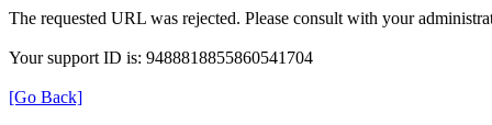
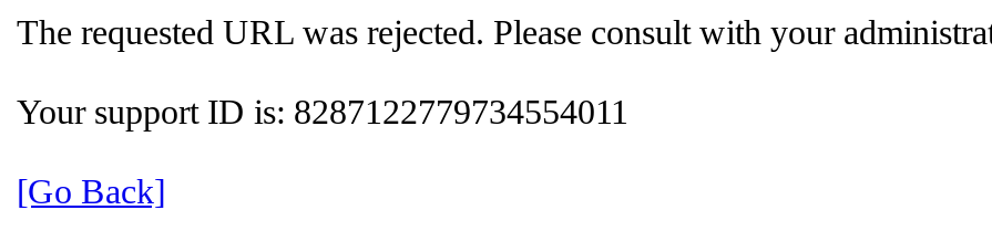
[9,48,313,67] Your support ID is: 9488818855860541704 -> [17,93,628,130] Your support ID is: 8287122779734554011

